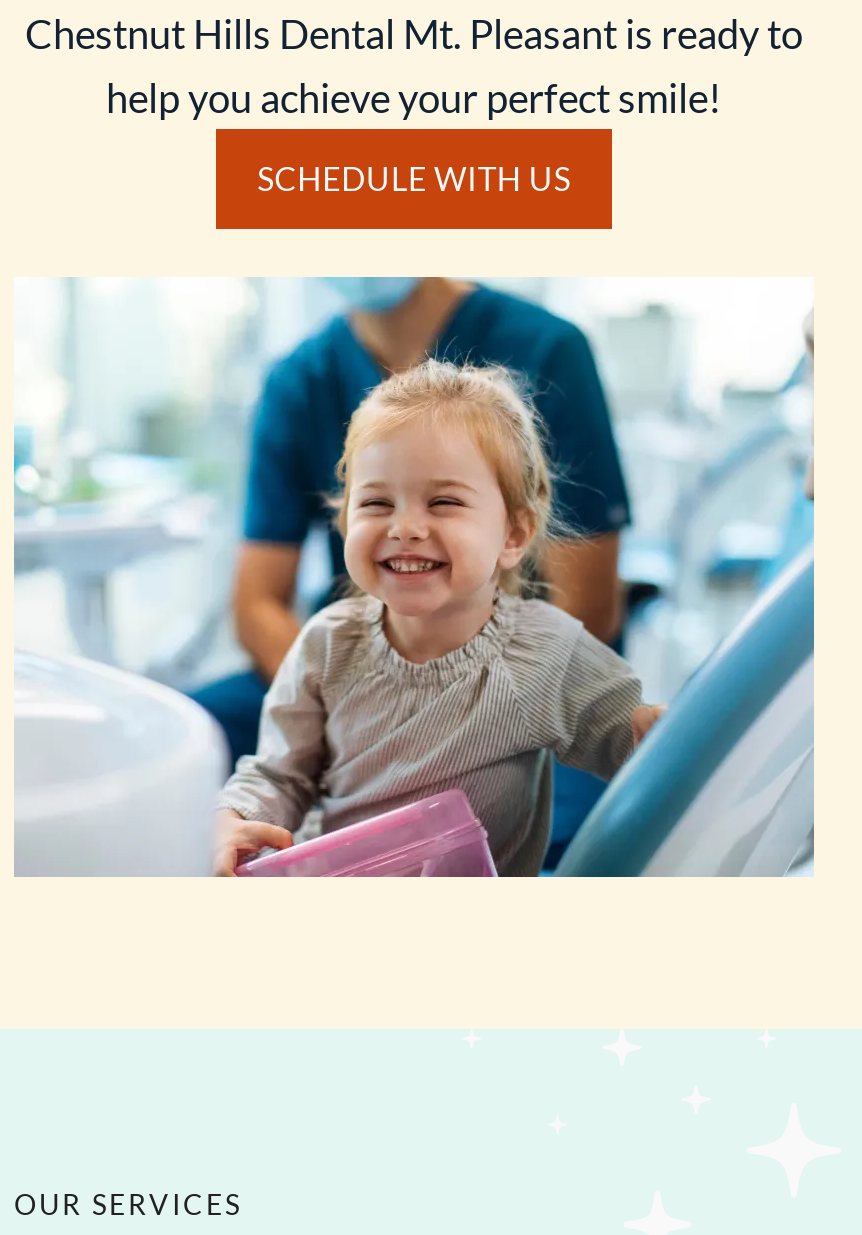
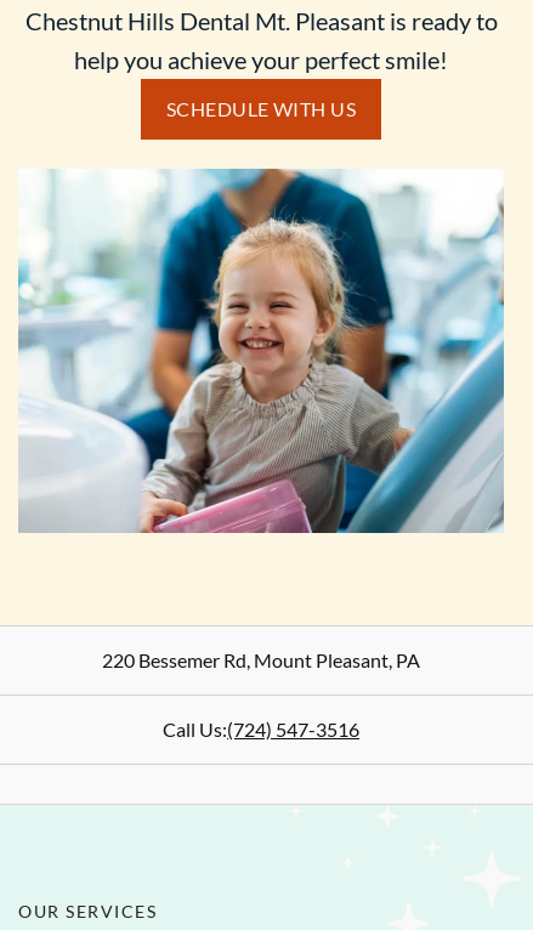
none -> [102,648,420,741] 220 Bessemer Rd, Mount Pleasant, PA | Call Us:(724) 547-3516

